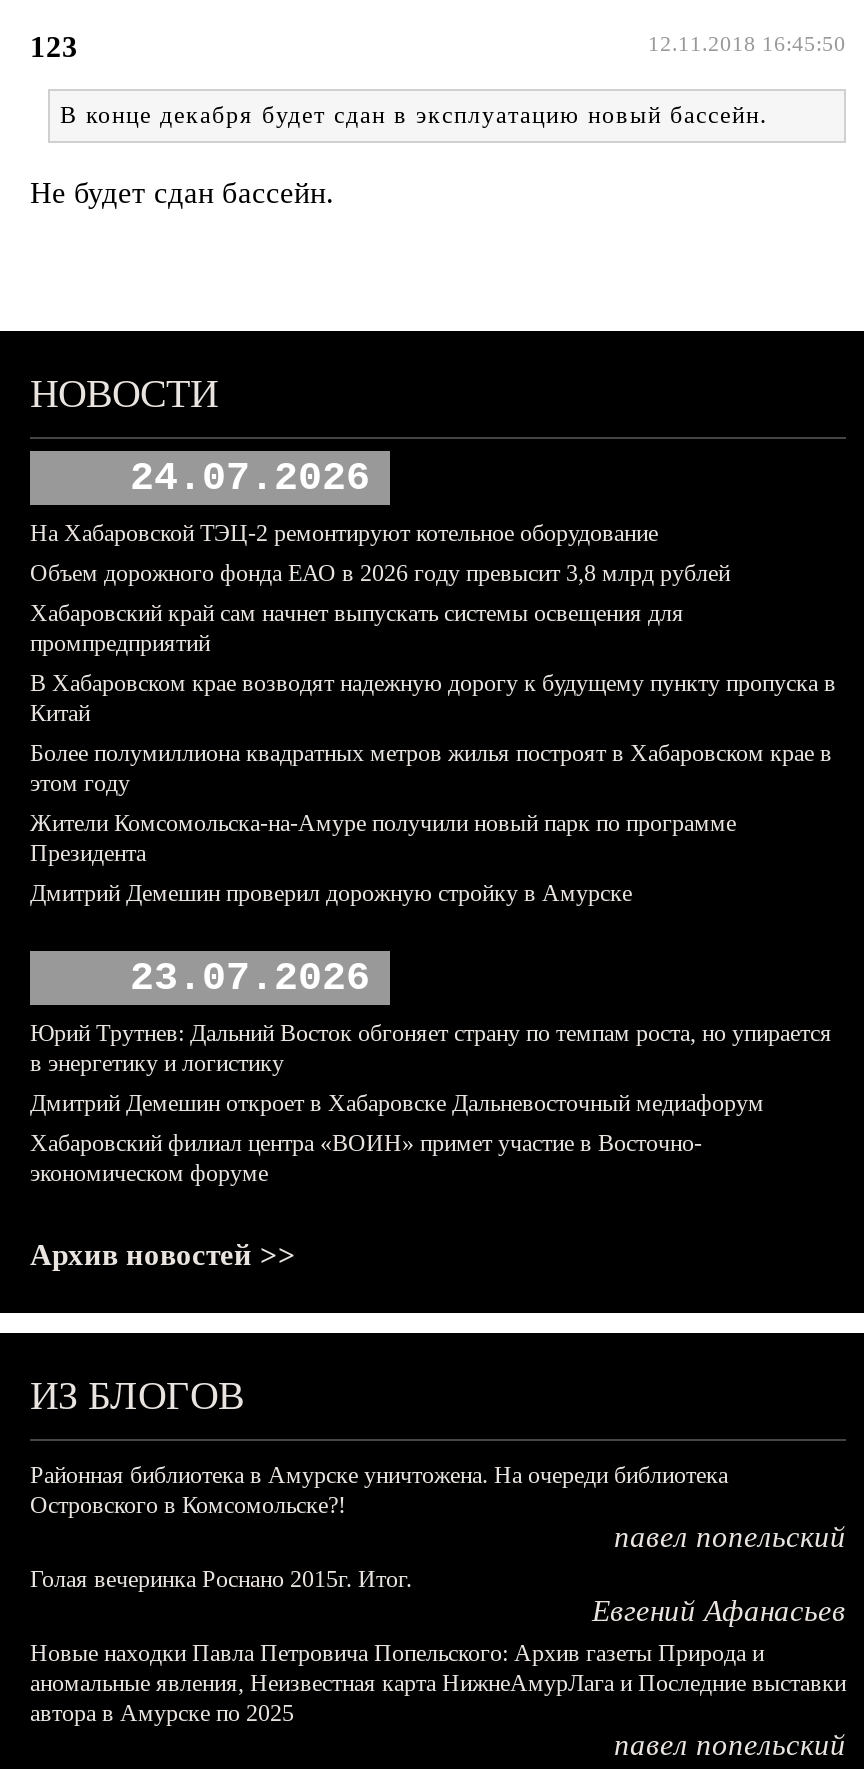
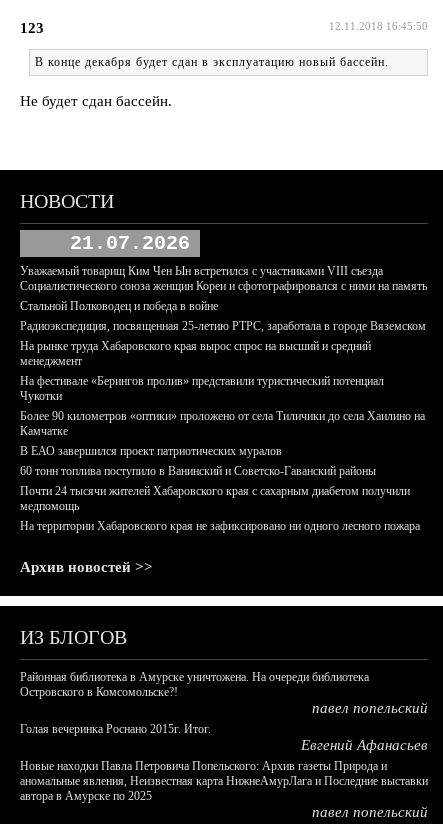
[30,455,836,1187] 24.07.2026 | На Хабаровской ТЭЦ-2 ремонтируют котельное оборудование | Объем дорожного фонда ЕАО в 2026 году превысит 3,8 млрд рублей | Хабаровский край сам начнет выпускать системы освещения для | промпредприятий | В Хабаровском крае возводят надежную дорогу к будущему пункту пропуска в | Китай | Более полумиллиона квадратных метров жилья построят в Хабаровском крае в | этом году | Жители Комсомольска-на-Амуре получили новый парк по программе | Президента | Дмитрий Демешин проверил дорожную стройку в Амурске | 23.07.2026 | Юрий Трутнев: Дальний Восток обгоняет страну по темпам роста, но упирается | в энергетику и логистику | Дмитрий Демешин откроет в Хабаровске Дальневосточный медиафорум | Хабаровский филиал центра «ВОИН» примет участие в Восточно- | экономическом форуме -> [20,232,427,533] 21.07.2026 | Уважаемый товарищ Ким Чен Ын встретился с участниками VIII съезда | Социалистического союза женщин Кореи и сфотографировался с ними на память | Стальной Полководец и победа в войне | Радиоэкспедиция, посвященная 25-летию РТРС, заработала в городе Вяземском | На рынке труда Хабаровского края вырос спрос на высший и средний | менеджмент | На фестивале «Берингов пролив» представили туристический потенциал | Чукотки | Более 90 километров «оптики» проложено от села Тиличики до села Хаилино на | Камчатке | В ЕАО завершился проект патриотических муралов | 60 тонн топлива поступило в Ванинский и Советско-Гаванский районы | Почти 24 тысячи жителей Хабаровского края с сахарным диабетом получили | медпомощь | На территории Хабаровского края не зафиксировано ни одного лесного пожара

